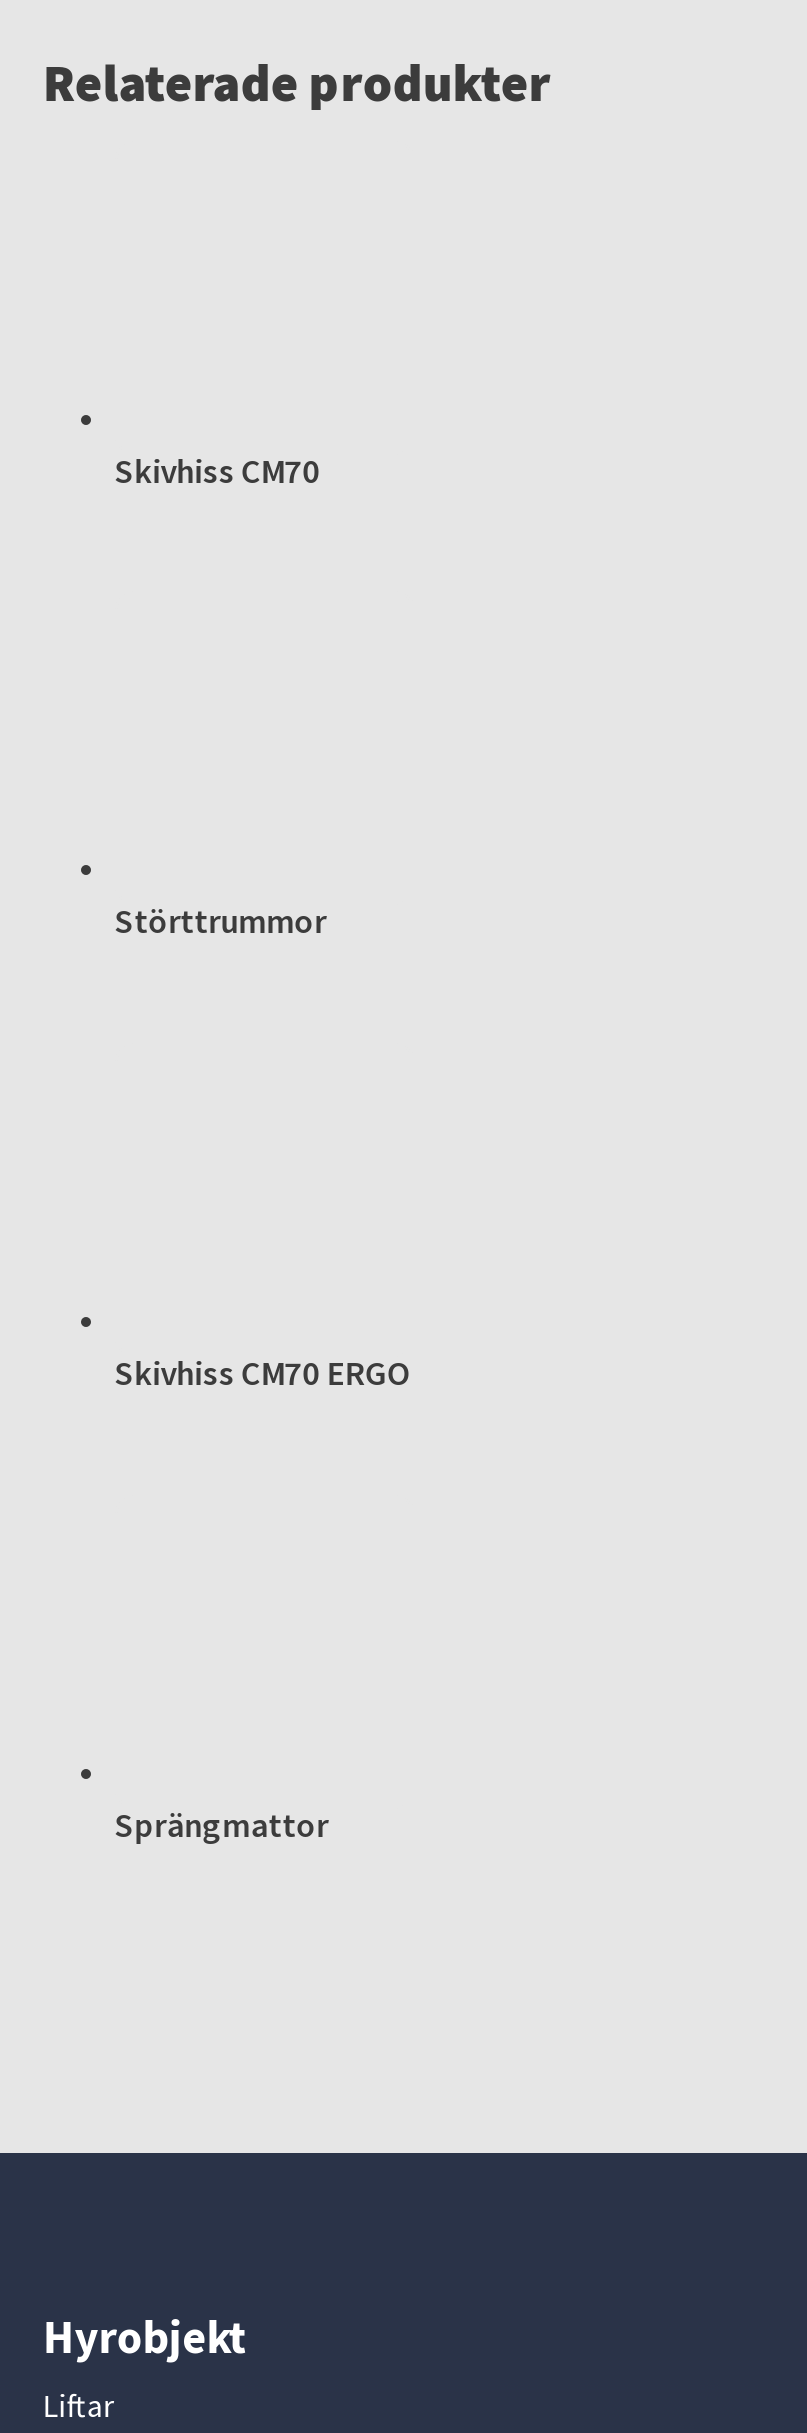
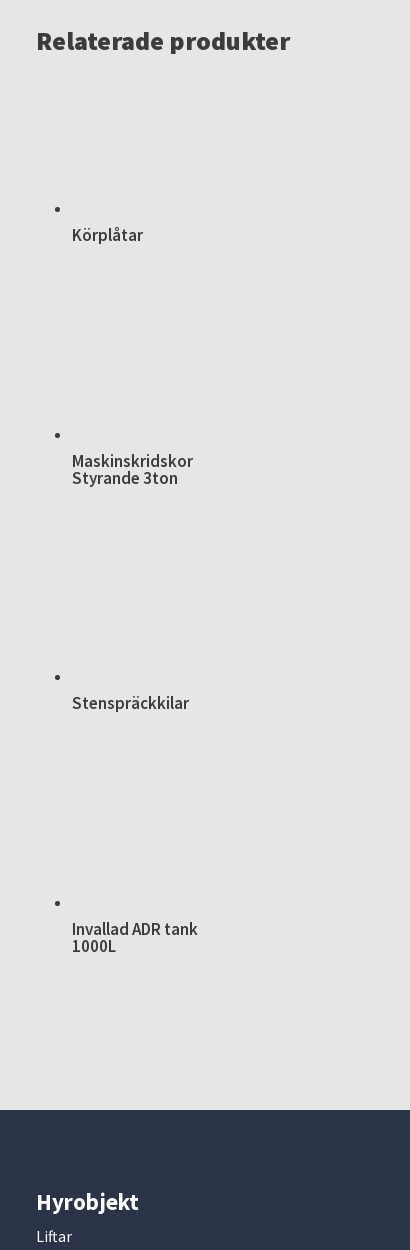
[115,448,321,492] Skivhiss CM70 -> [72,224,143,246] Körplåtar
[115,900,327,944] Störttrummor -> [72,450,193,489] Maskinskridskor | Styrande 3ton
[115,1352,411,1396] Skivhiss CM70 ERGO -> [72,692,189,714] Stenspräckkilar
[115,1804,329,1848] Sprängmattor -> [72,918,198,957] Invallad ADR tank | 1000L

